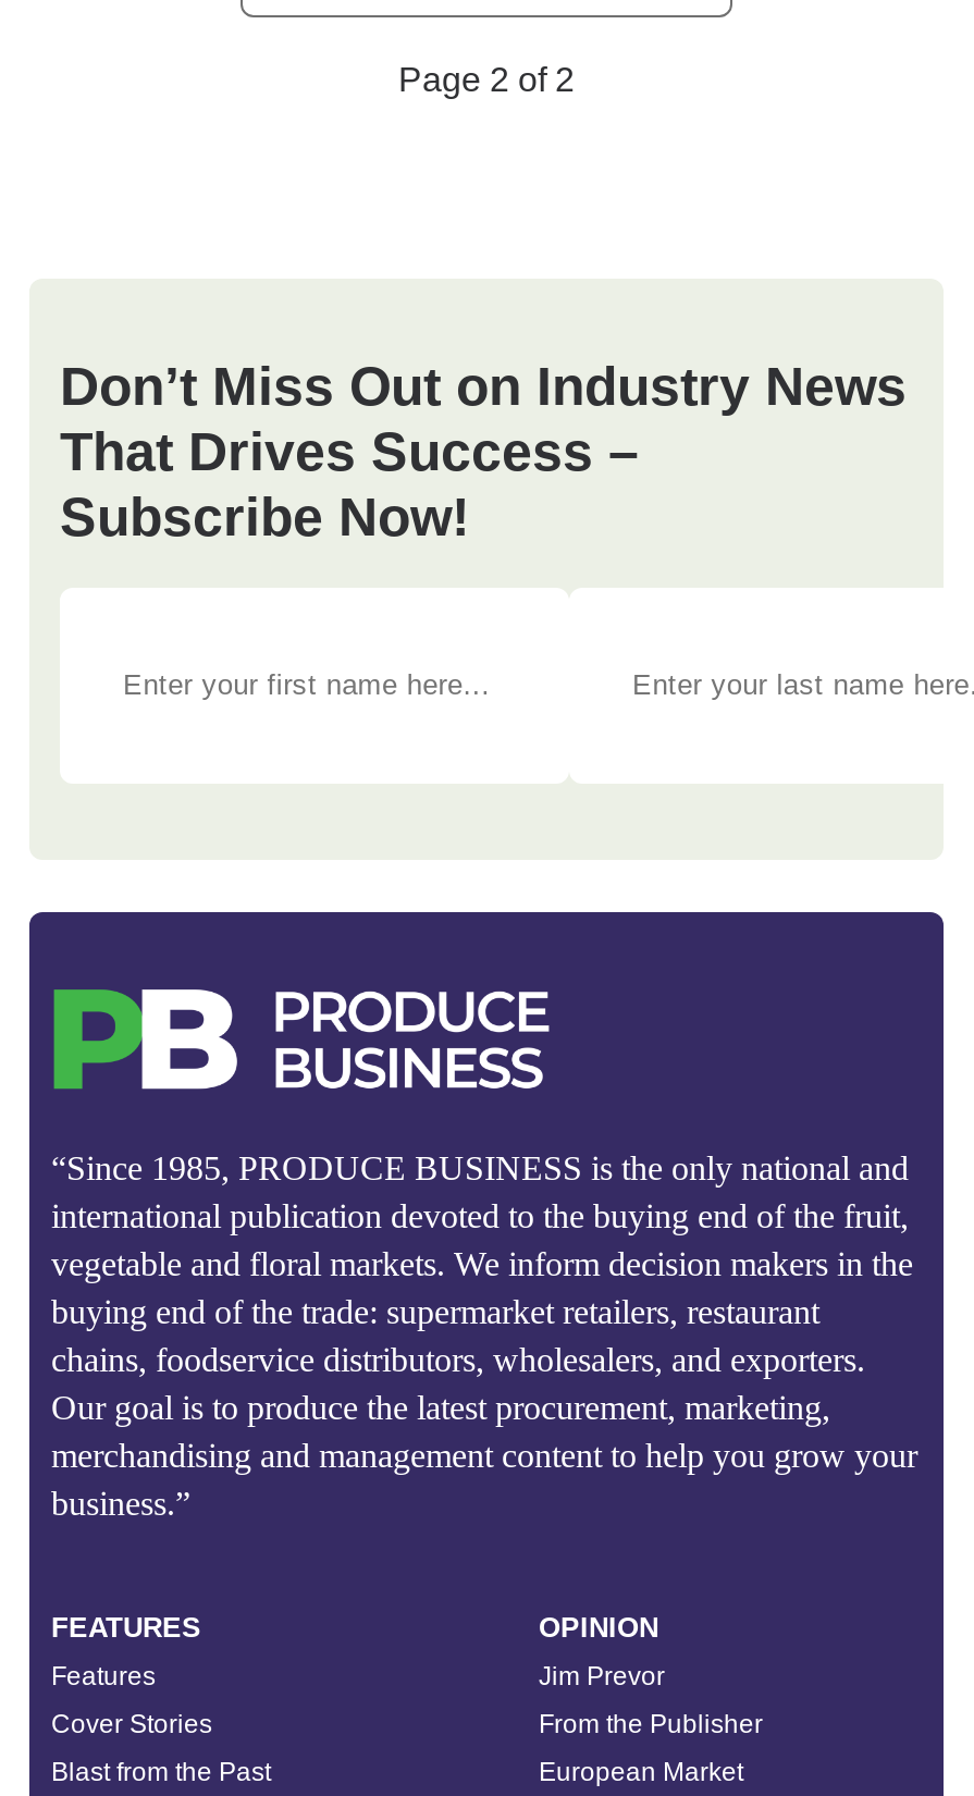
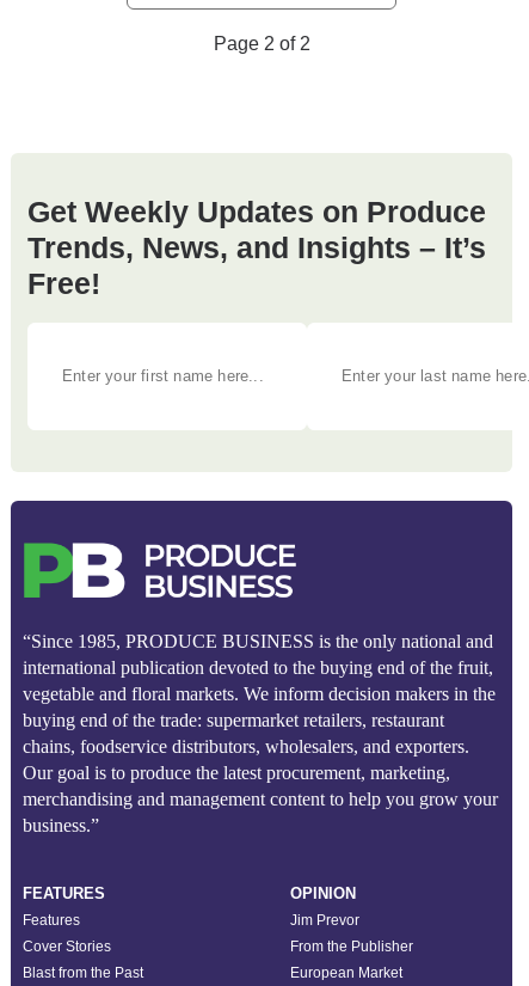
[60,354,907,545] Don’t Miss Out on Industry News | That Drives Success – | Subscribe Now! -> [27,194,486,299] Get Weekly Updates on Produce | Trends, News, and Insights – It’s | Free!

